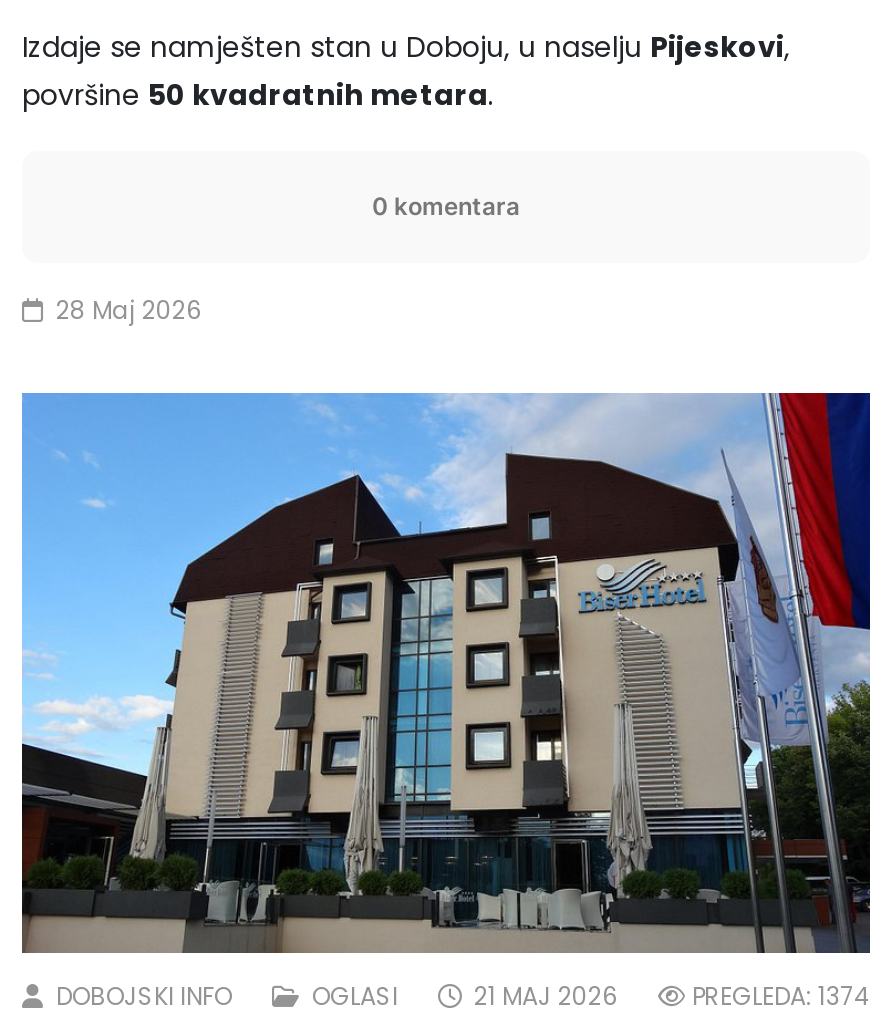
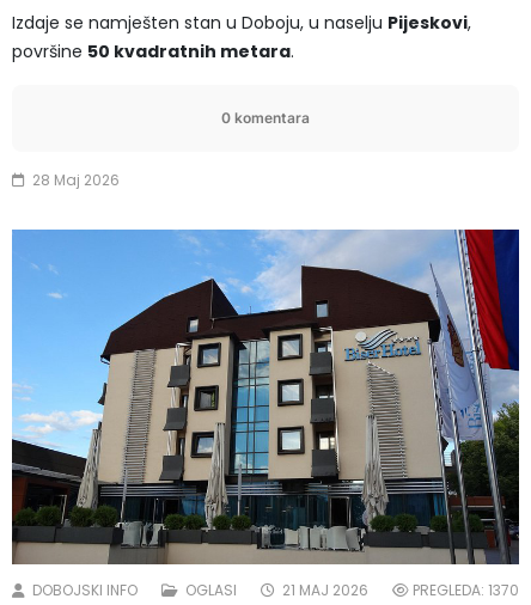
[692,980,870,1014] PREGLEDA: 1374 -> [413,580,519,601] PREGLEDA: 1370

